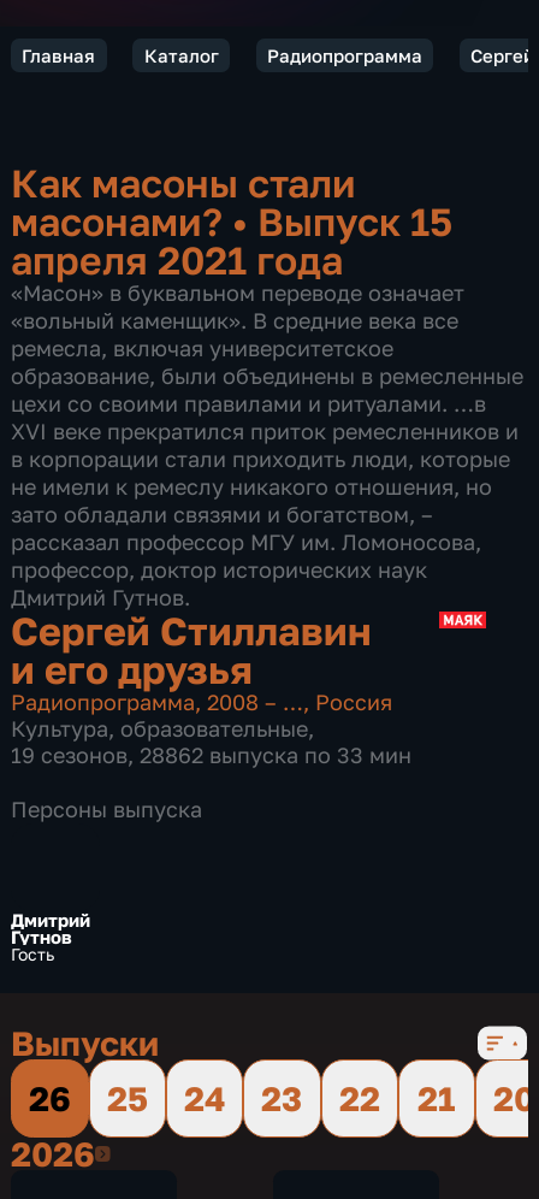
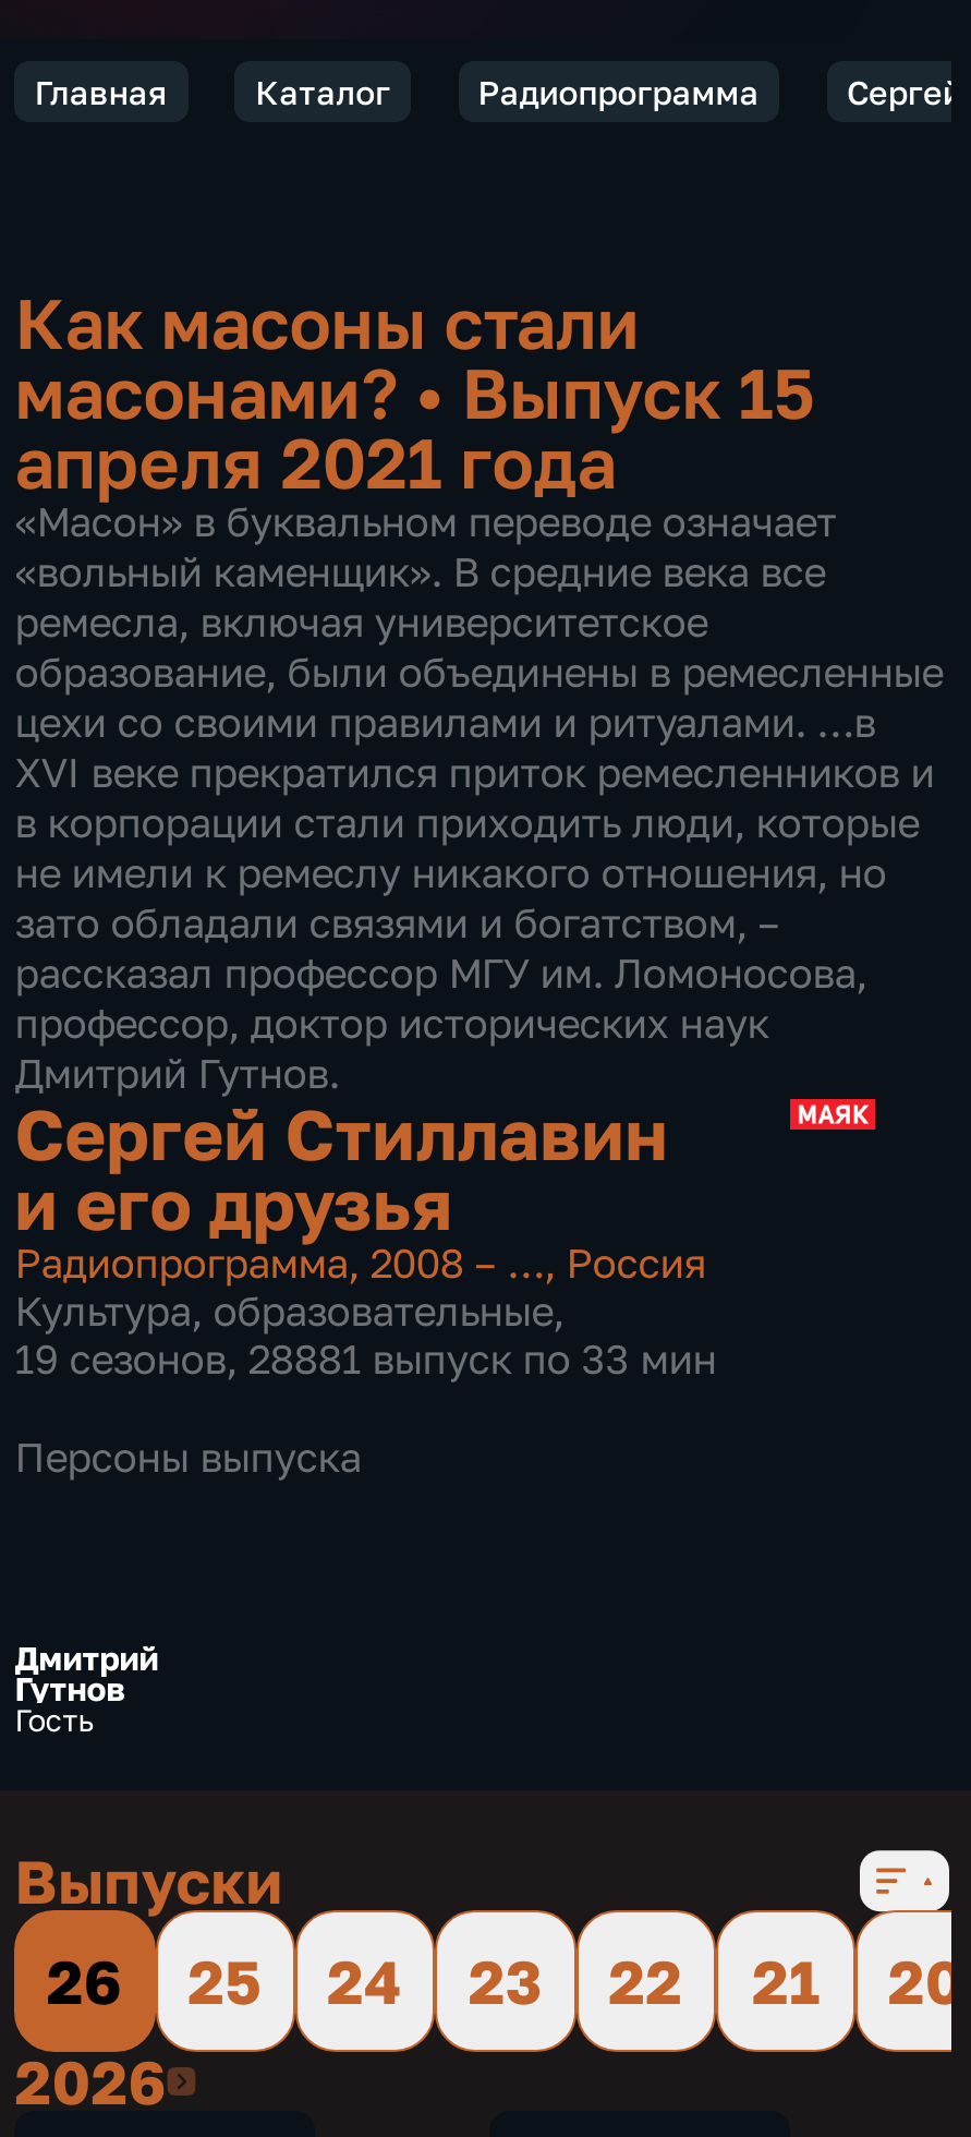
[11,741,412,768] 19 сезонов, 28862 выпуска по 33 мин -> [15,1334,716,1382] 19 сезонов, 28881 выпуск по 33 мин

